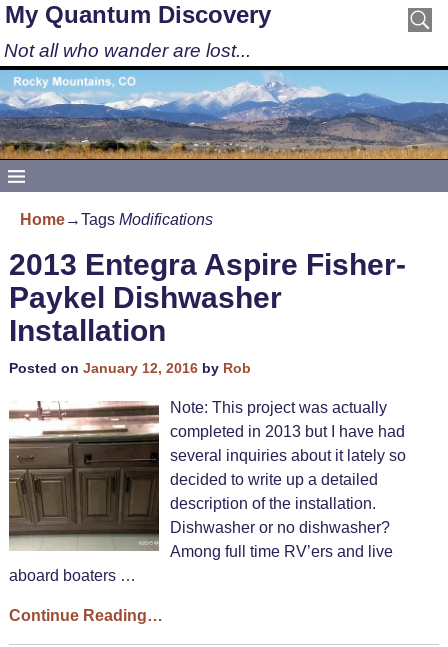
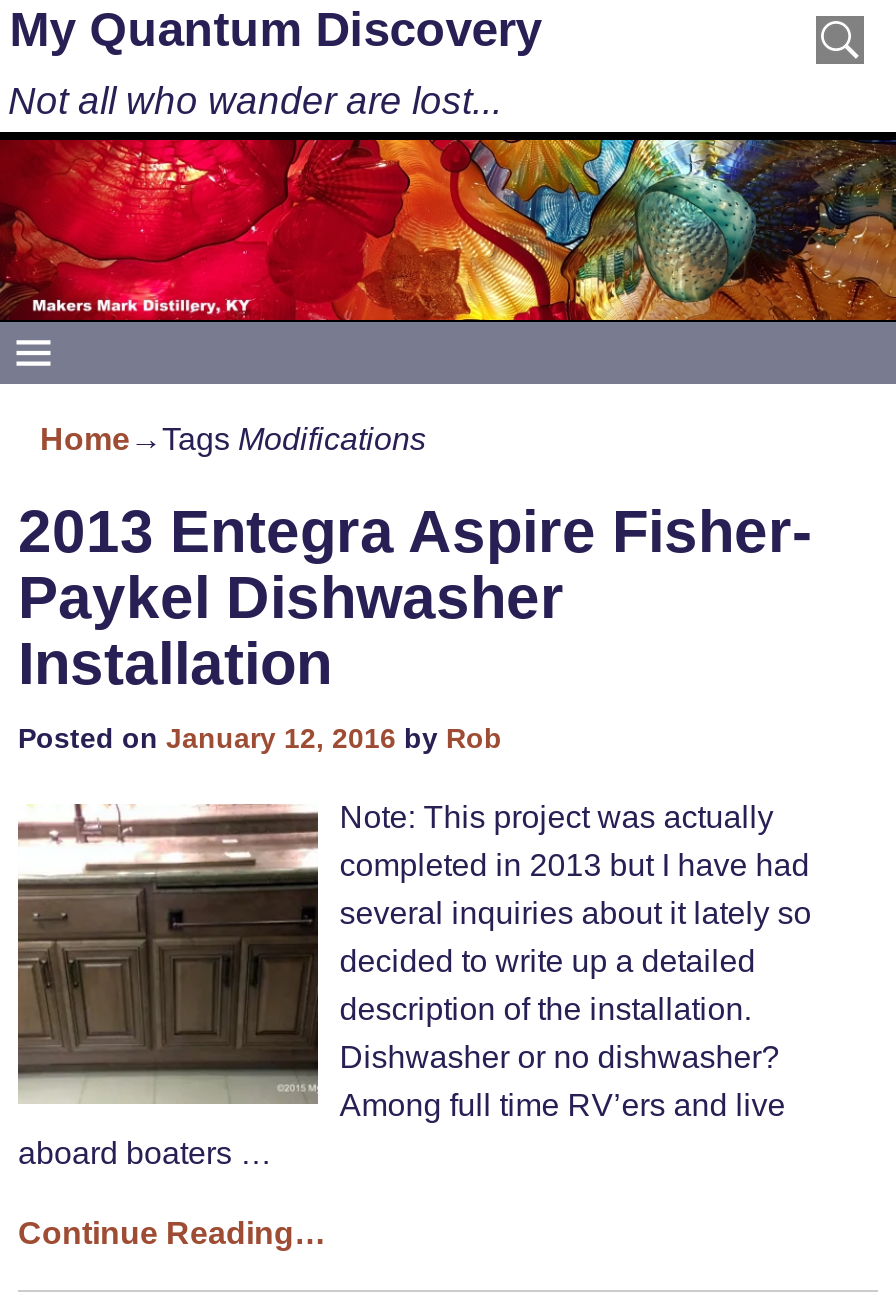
[3,69,445,160] [image] -> [6,138,890,322] [image]

